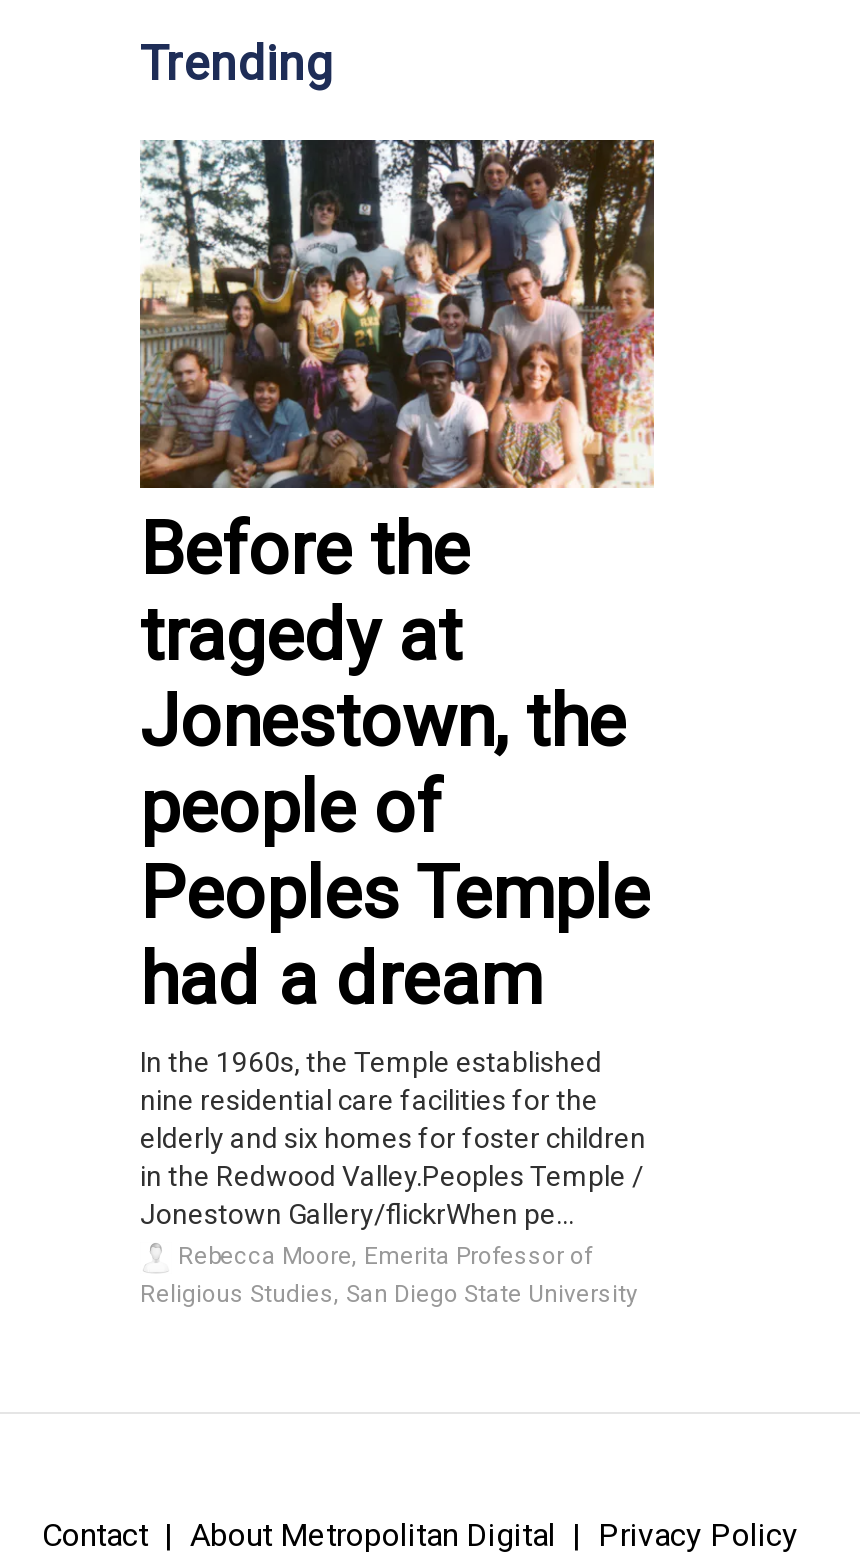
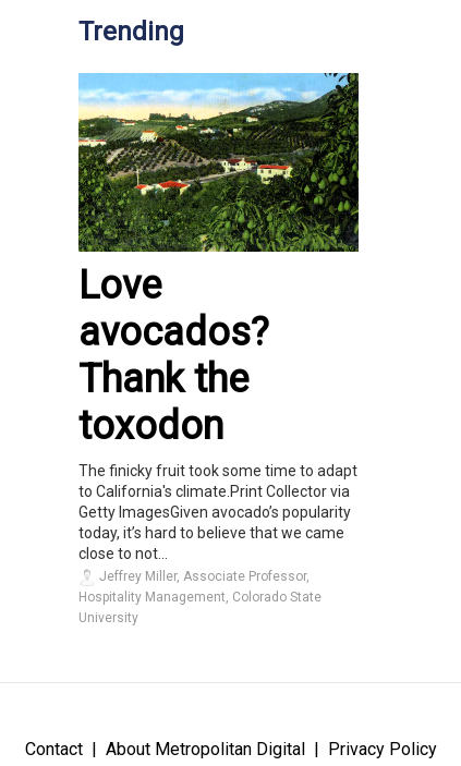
[138,138,656,1307] [image] | Before the | tragedy at | Jonestown, the | people of | Peoples Temple | had a dream | In the 1960s, the Temple established | nine residential care facilities for the | elderly and six homes for foster children | in the Redwood Valley.Peoples Temple / | Jonestown Gallery/flickrWhen pe... | Rebecca Moore, Emerita Professor of | Religious Studies, San Diego State University -> [78,72,360,625] [image] | Love | avocados? | Thank the | toxodon | The finicky fruit took some time to adapt | to California's climate.Print Collector via | Getty ImagesGiven avocado’s popularity | today, it’s hard to believe that we came | close to not... | Jeffrey Miller, Associate Professor, | Hospitality Management, Colorado State | University

